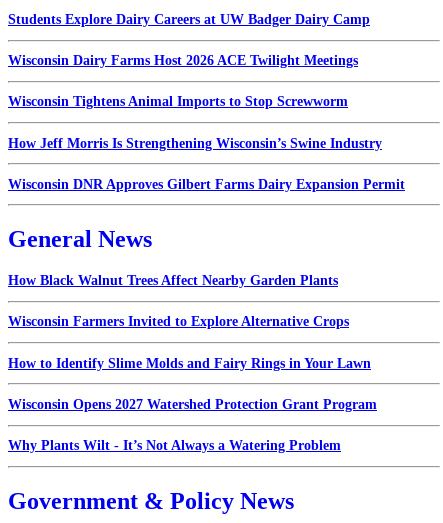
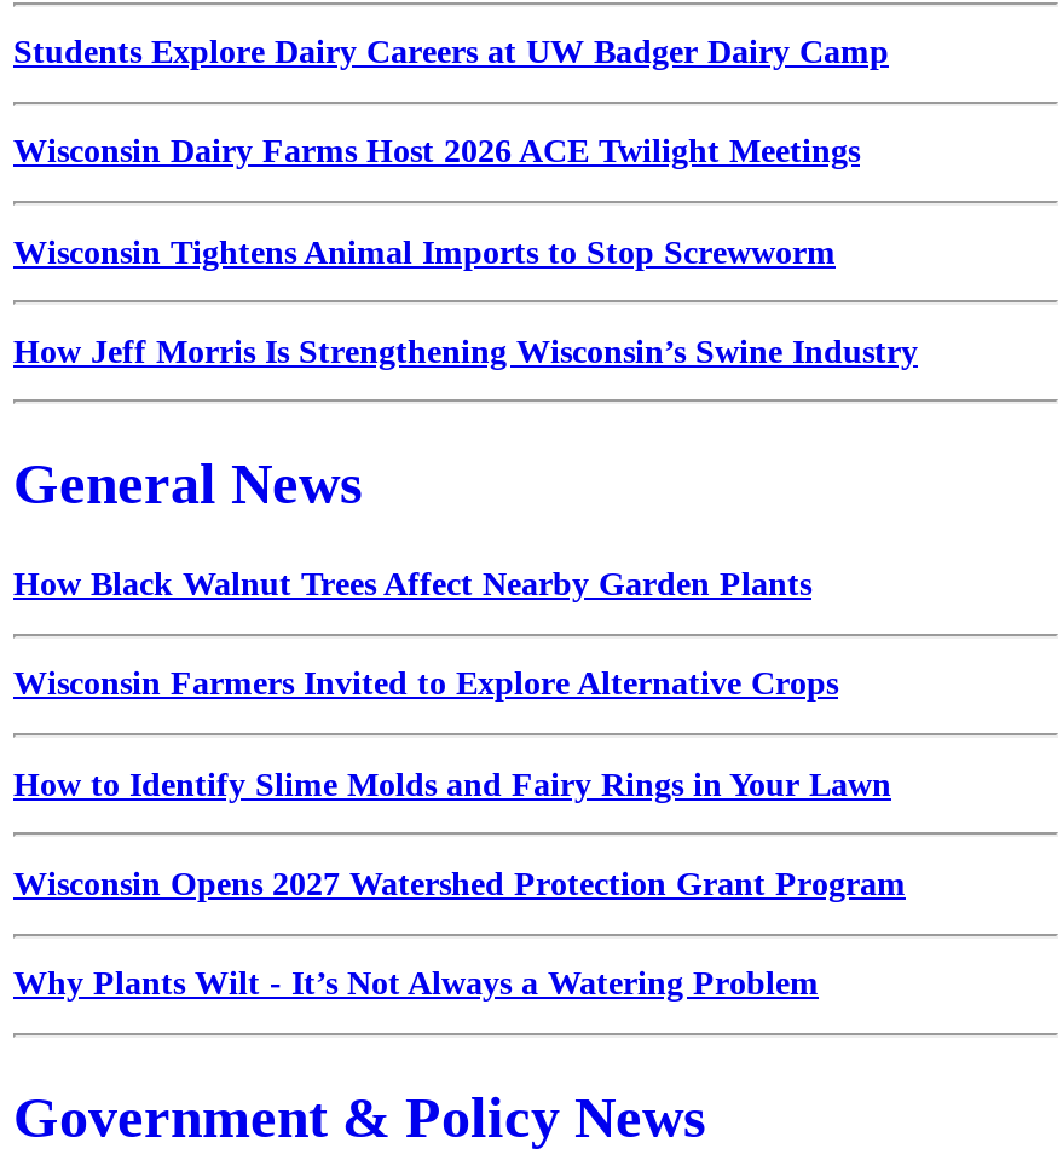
[8,177,405,192] Wisconsin DNR Approves Gilbert Farms Dairy Expansion Permit -> none

